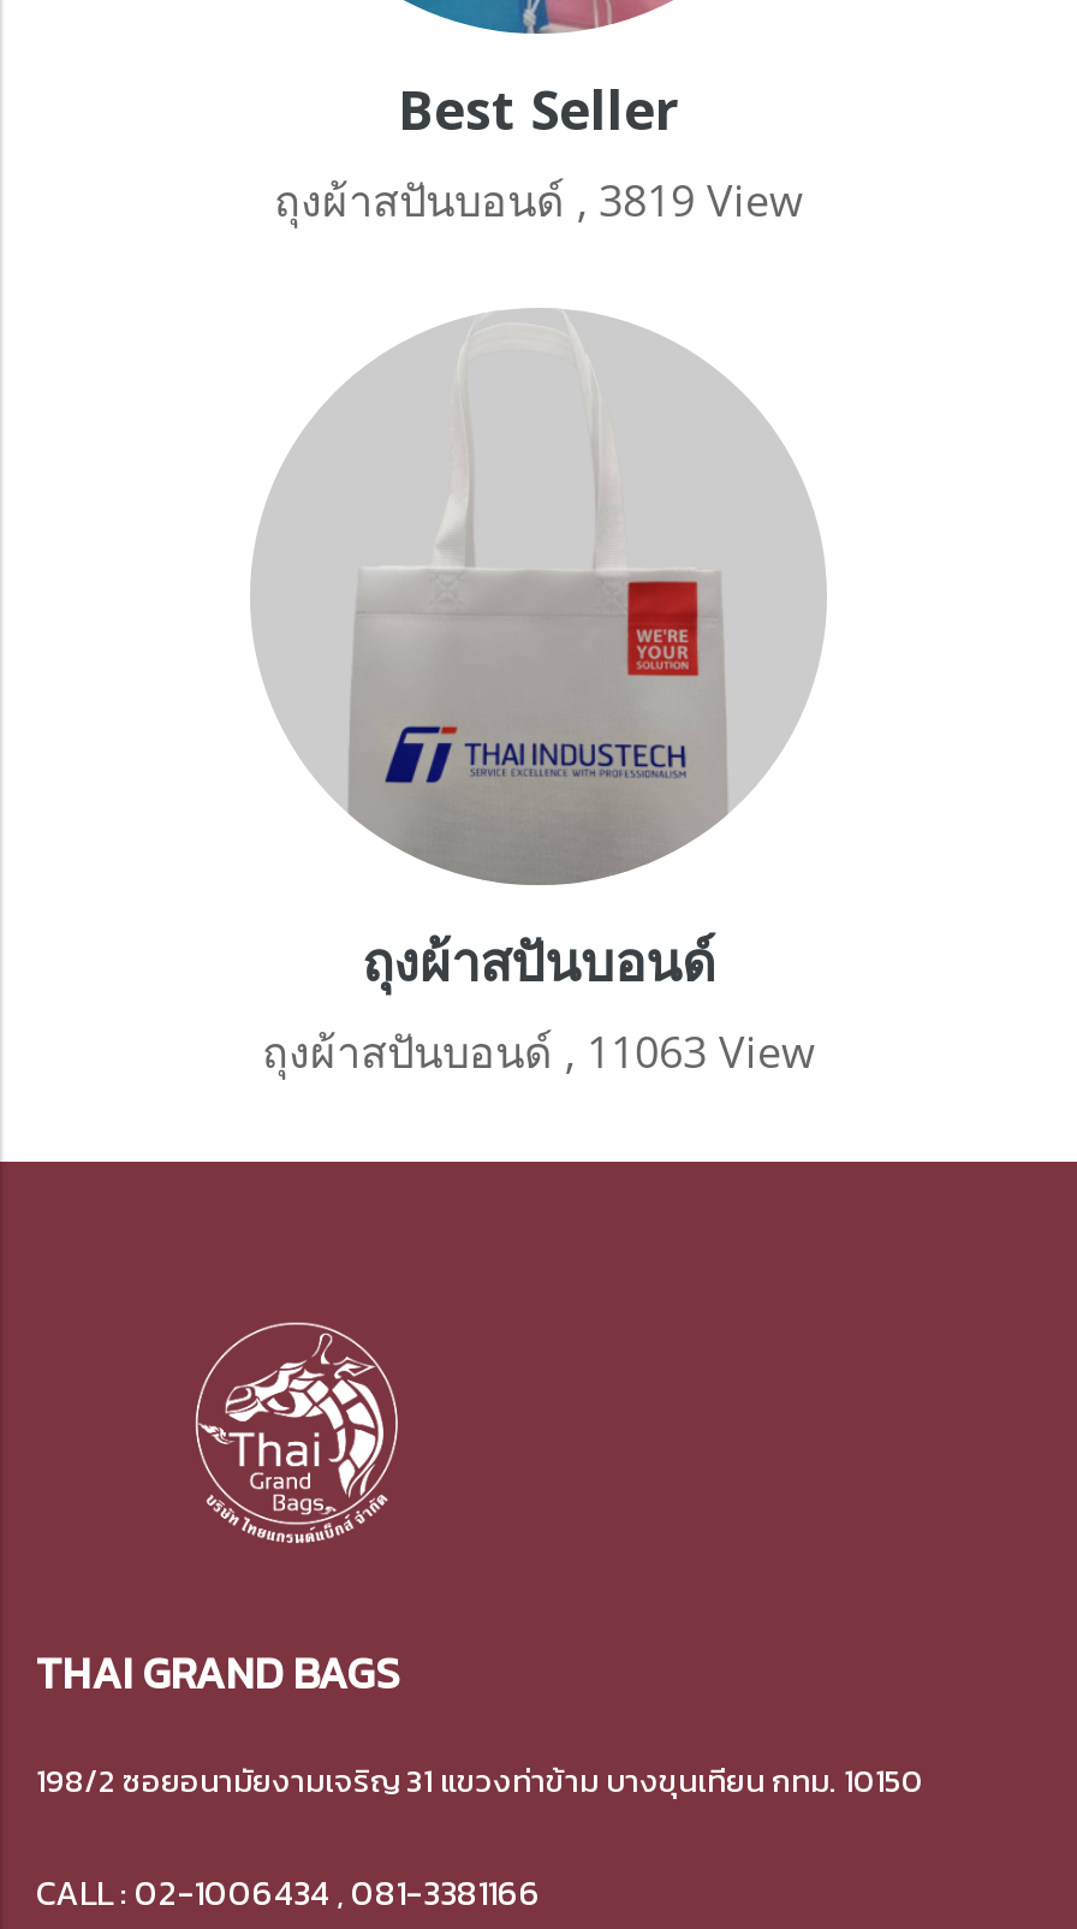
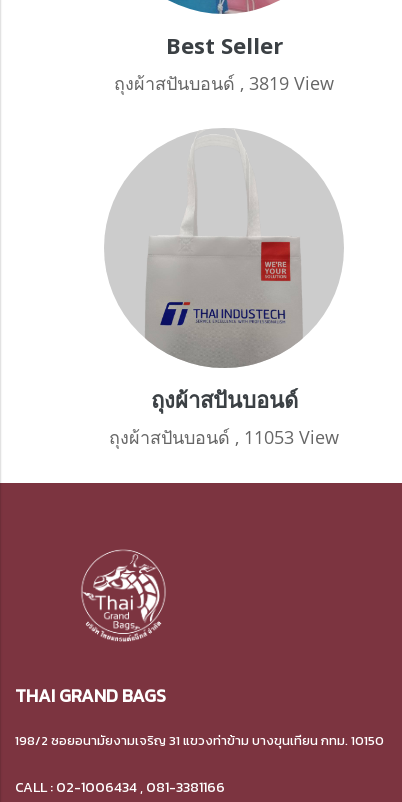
[262,1022,815,1080] ถุงผ้าสปันบอนด์, 11063 View -> [109,425,339,449] ถุงผ้าสปันบอนด์, 11053 View

